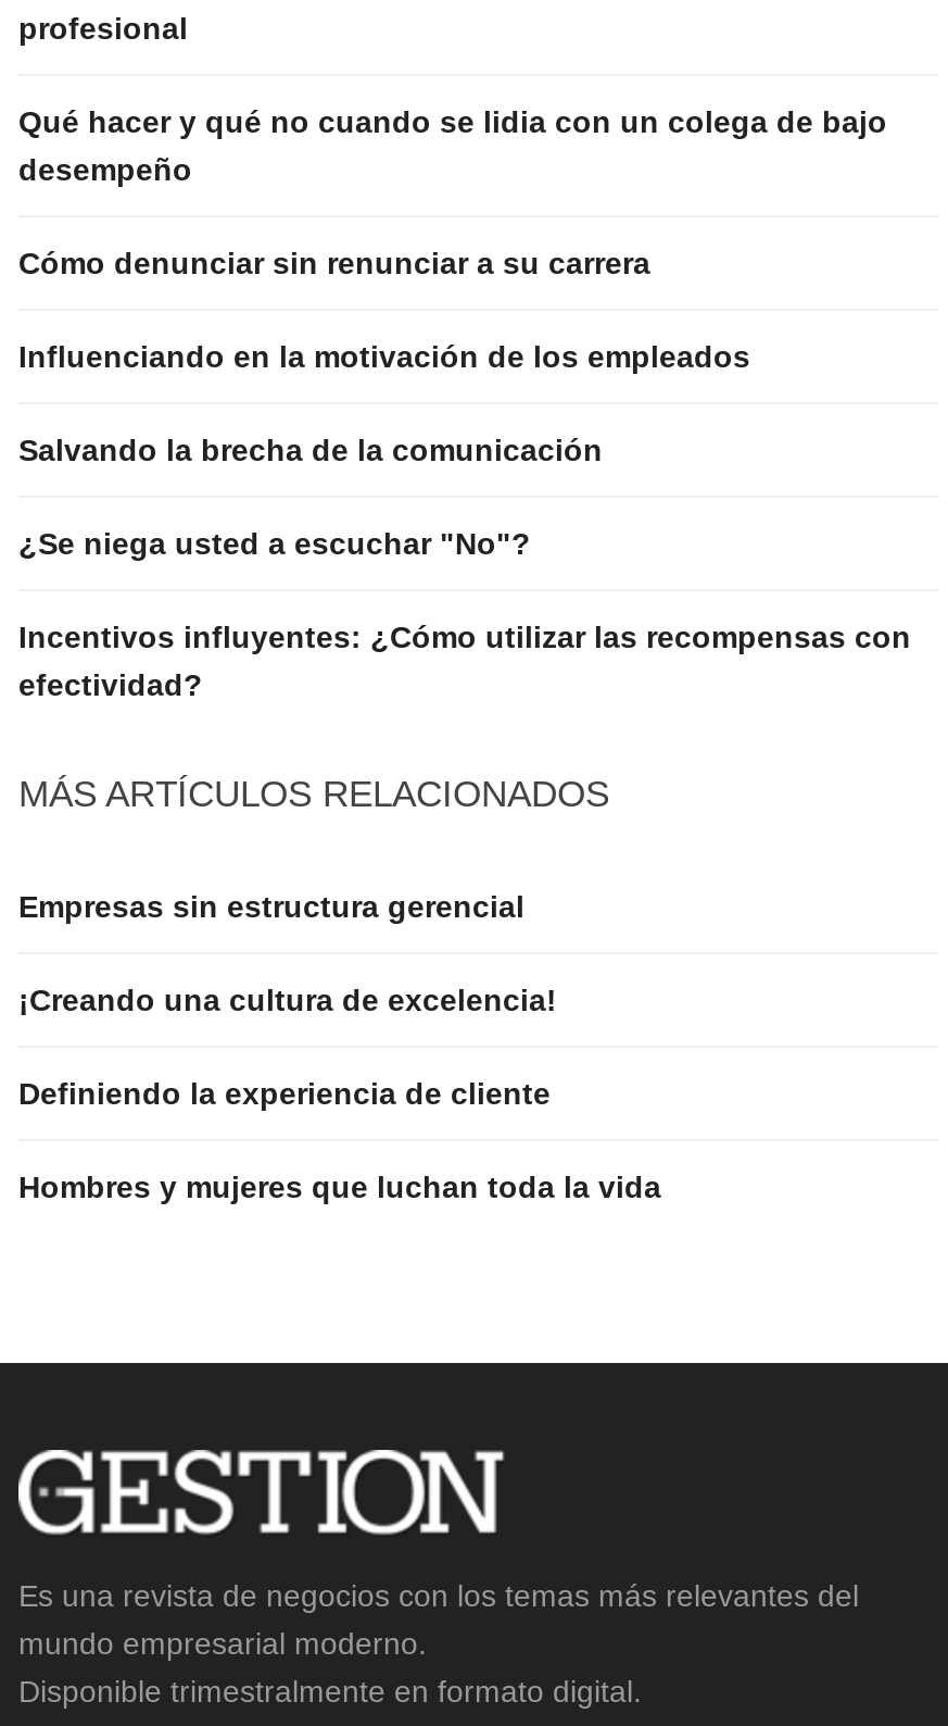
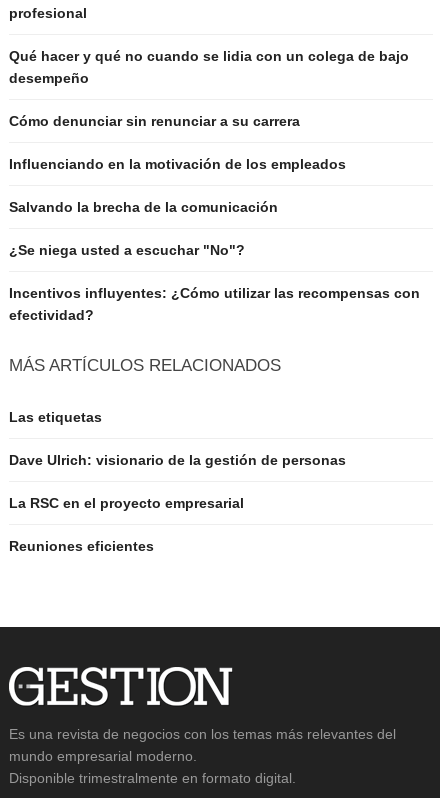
[18,889,524,924] Empresas sin estructura gerencial -> [9,409,102,425] Las etiquetas
[18,982,557,1017] ¡Creando una cultura de excelencia! -> [9,452,346,468] Dave Ulrich: visionario de la gestión de personas
[18,1076,551,1111] Definiendo la experiencia de cliente -> [9,495,244,511] La RSC en el proyecto empresarial
[18,1169,661,1204] Hombres y mujeres que luchan toda la vida -> [9,538,154,554] Reuniones eficientes

